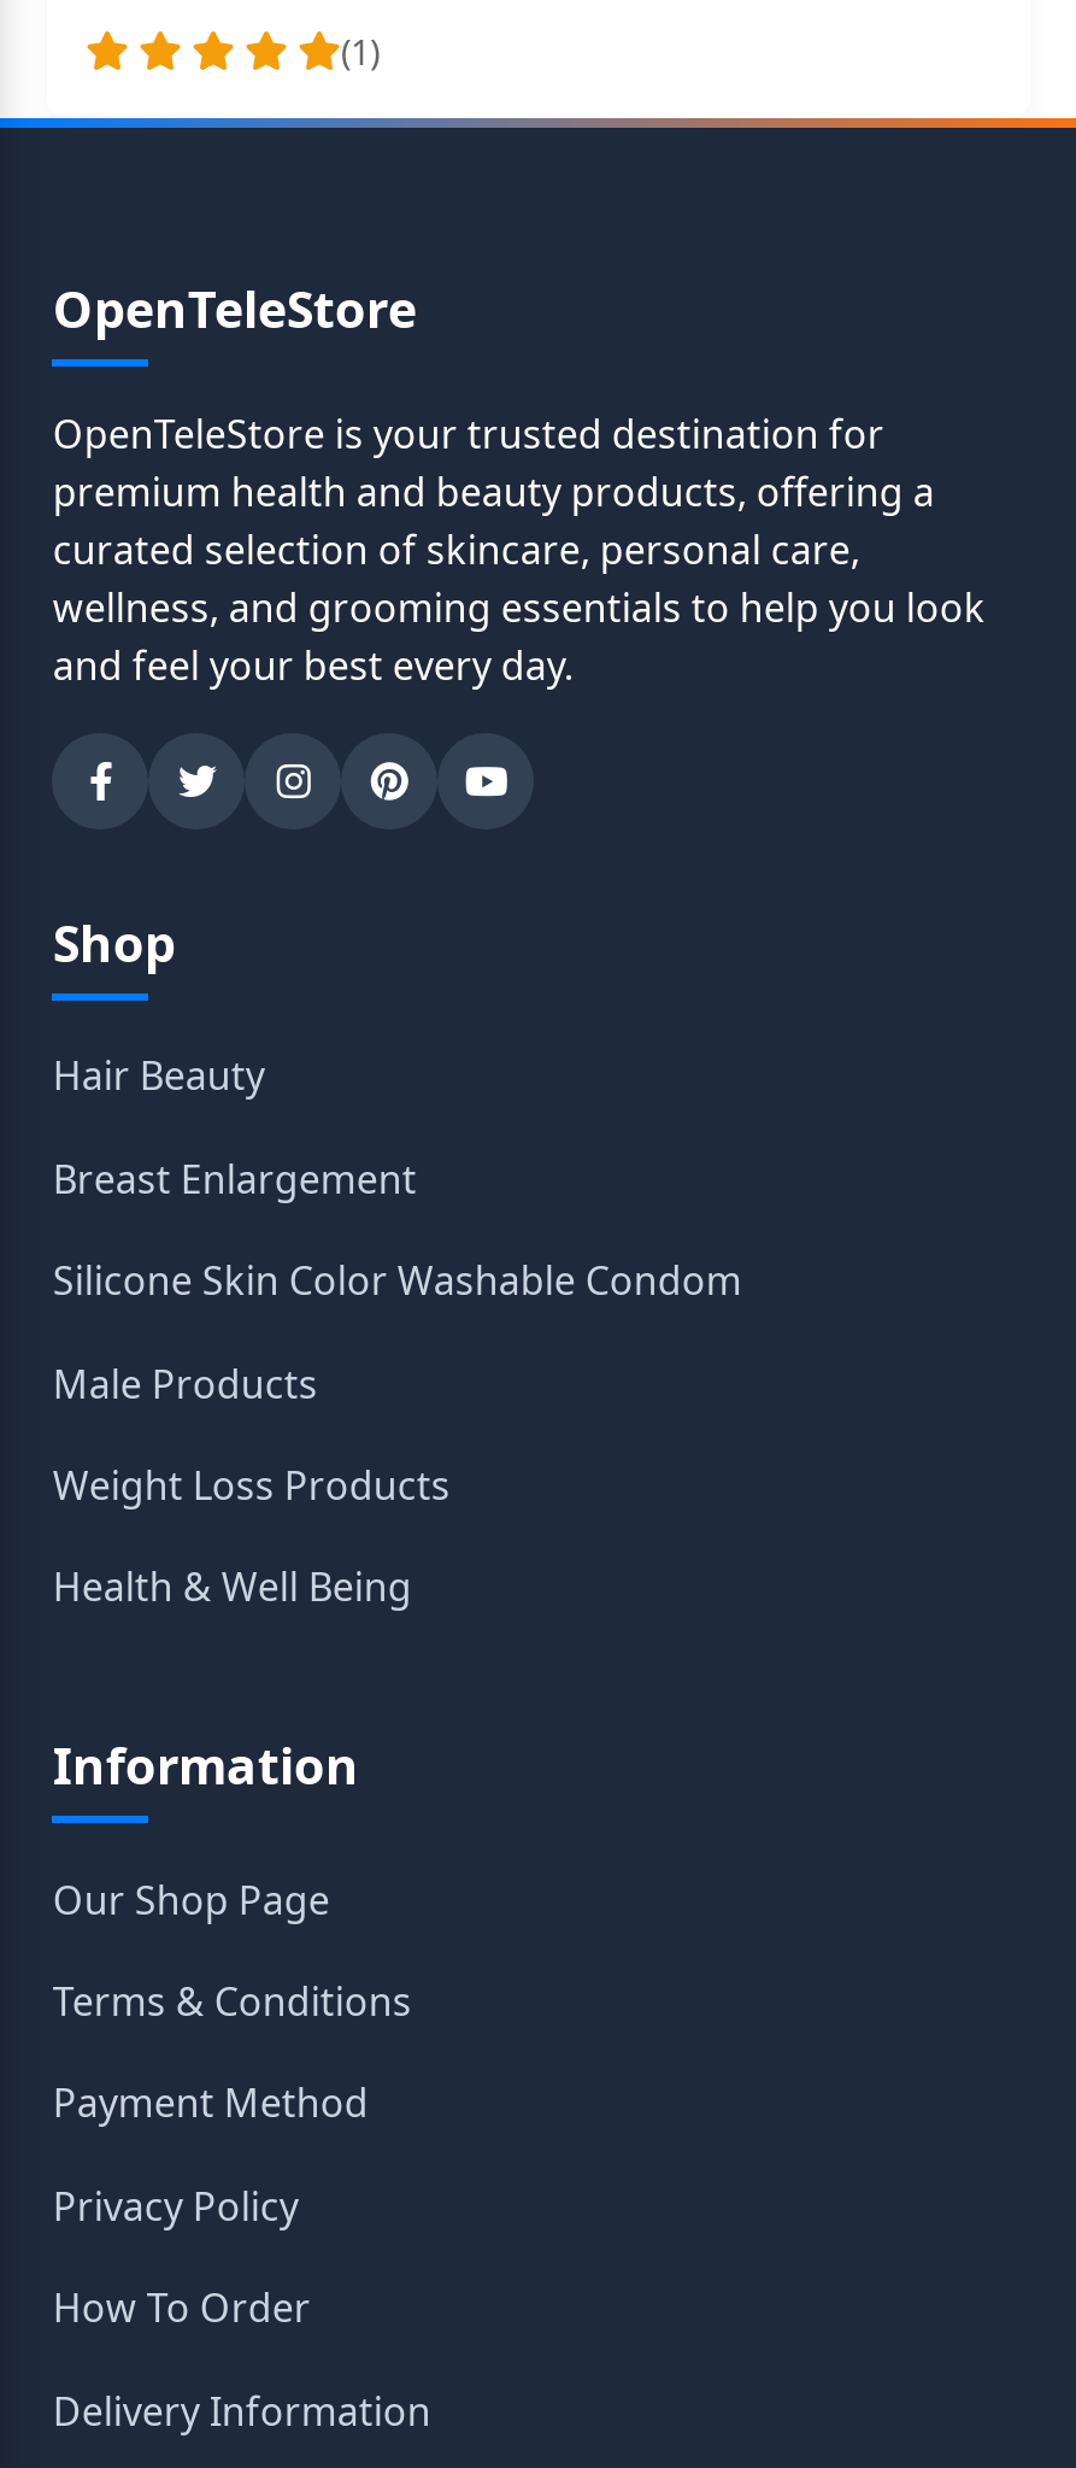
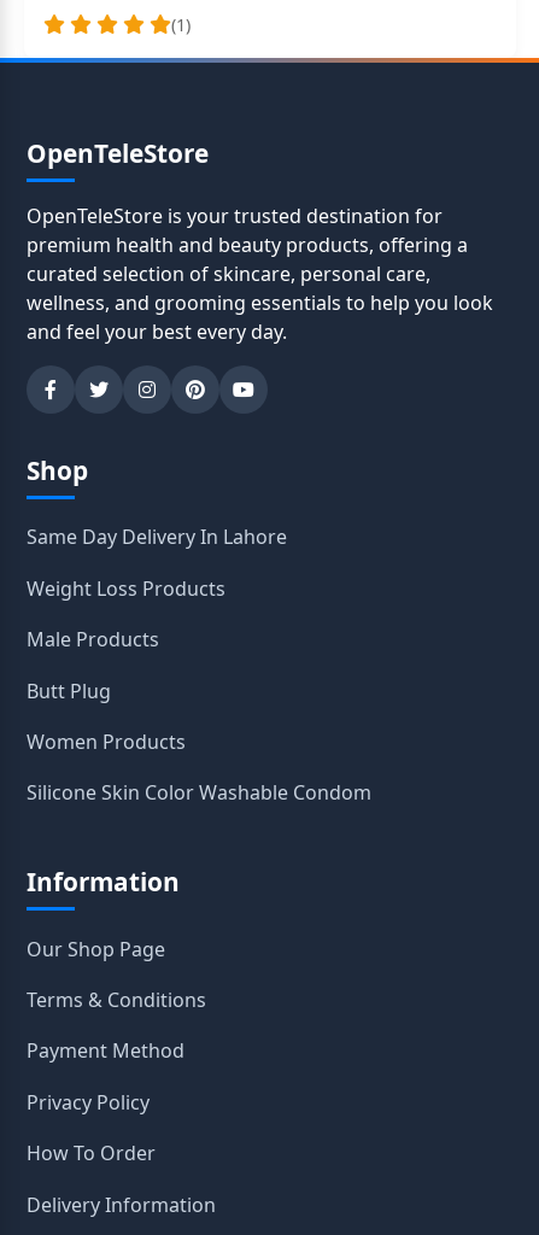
[53,1050,417,1205] Hair Beauty | Breast Enlargement -> [27,524,287,550] Same Day Delivery In Lahore
moved [53,1254,742,1307] -> [27,779,372,806]: Silicone Skin Color Washable Condom
moved [53,1356,318,1409] -> [27,626,160,653]: Male Products
moved [53,1459,450,1512] -> [27,575,226,602]: Weight Loss Products
[53,1561,412,1614] Health & Well Being -> [27,677,186,755] Butt Plug | Women Products

